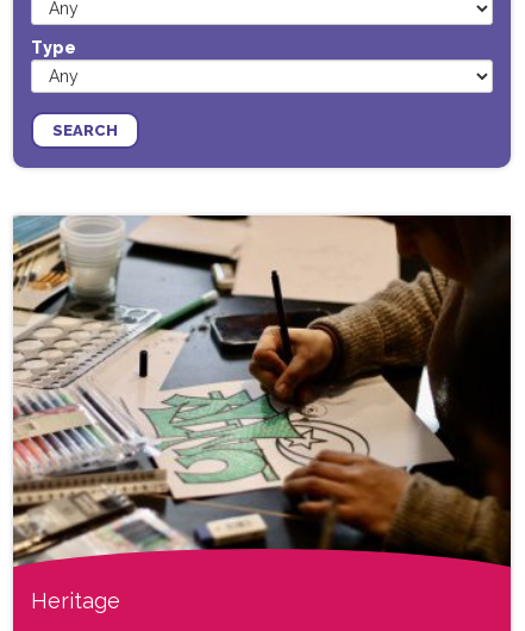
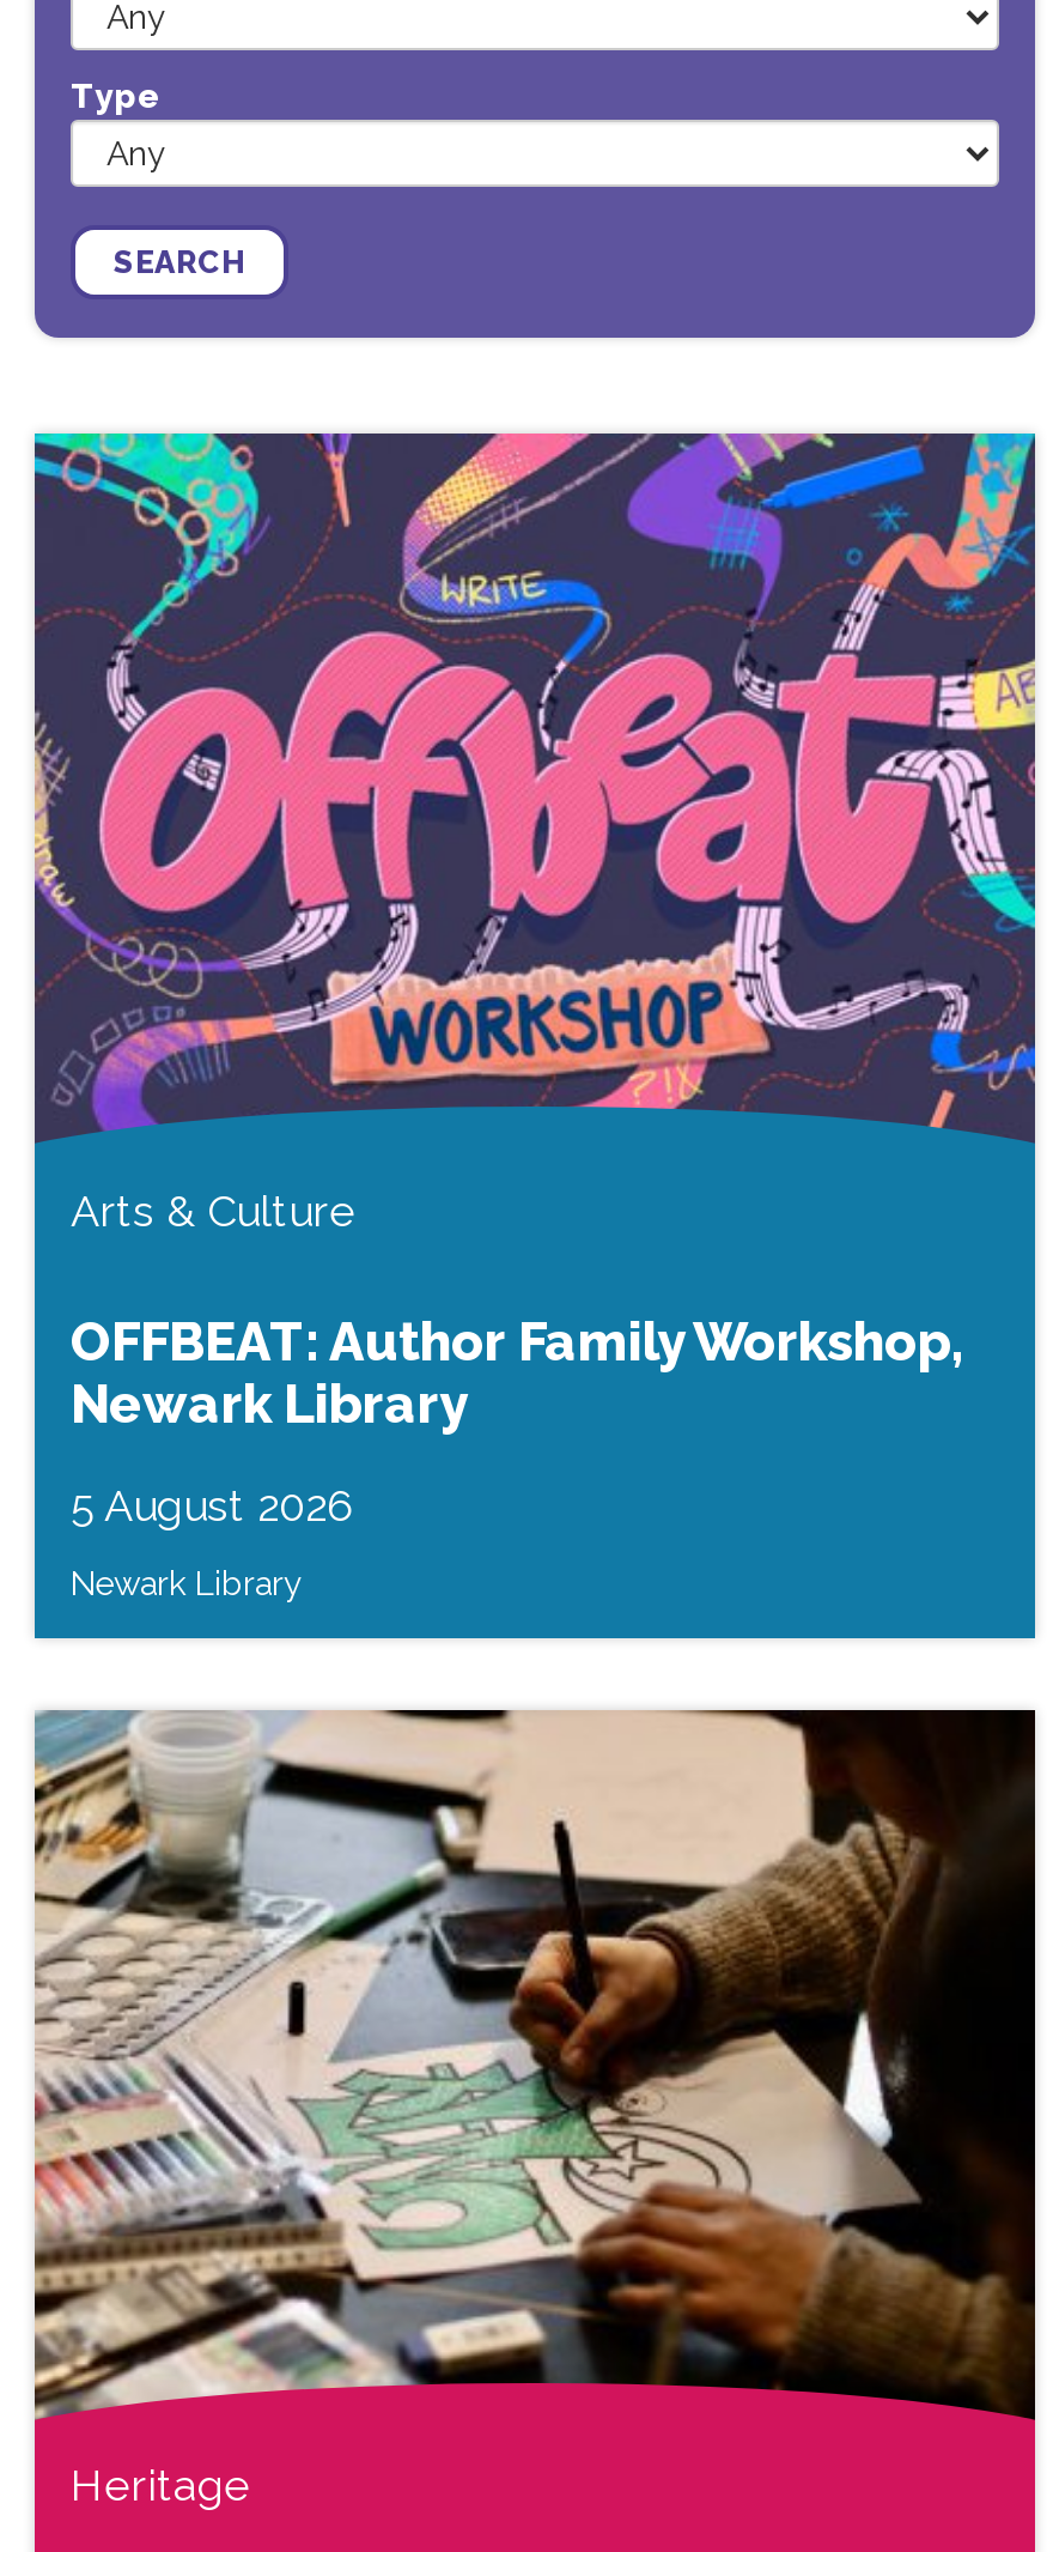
none -> [32,431,1037,1643] [image] | Arts & Culture | OFFBEAT: Author Family Workshop, | Newark Library | 5 August 2026 | Newark Library

